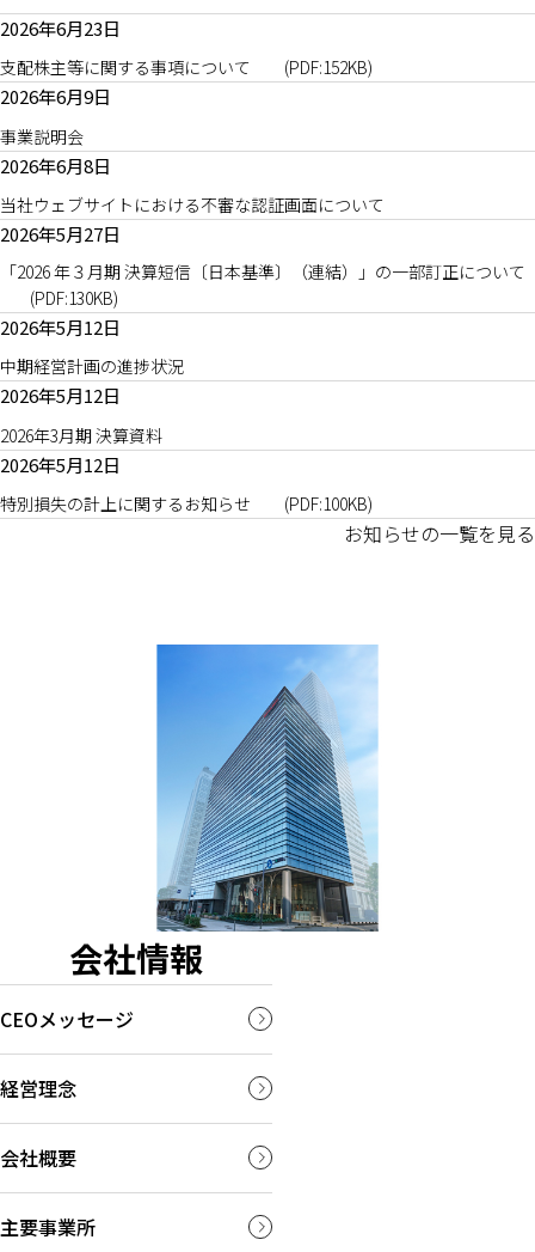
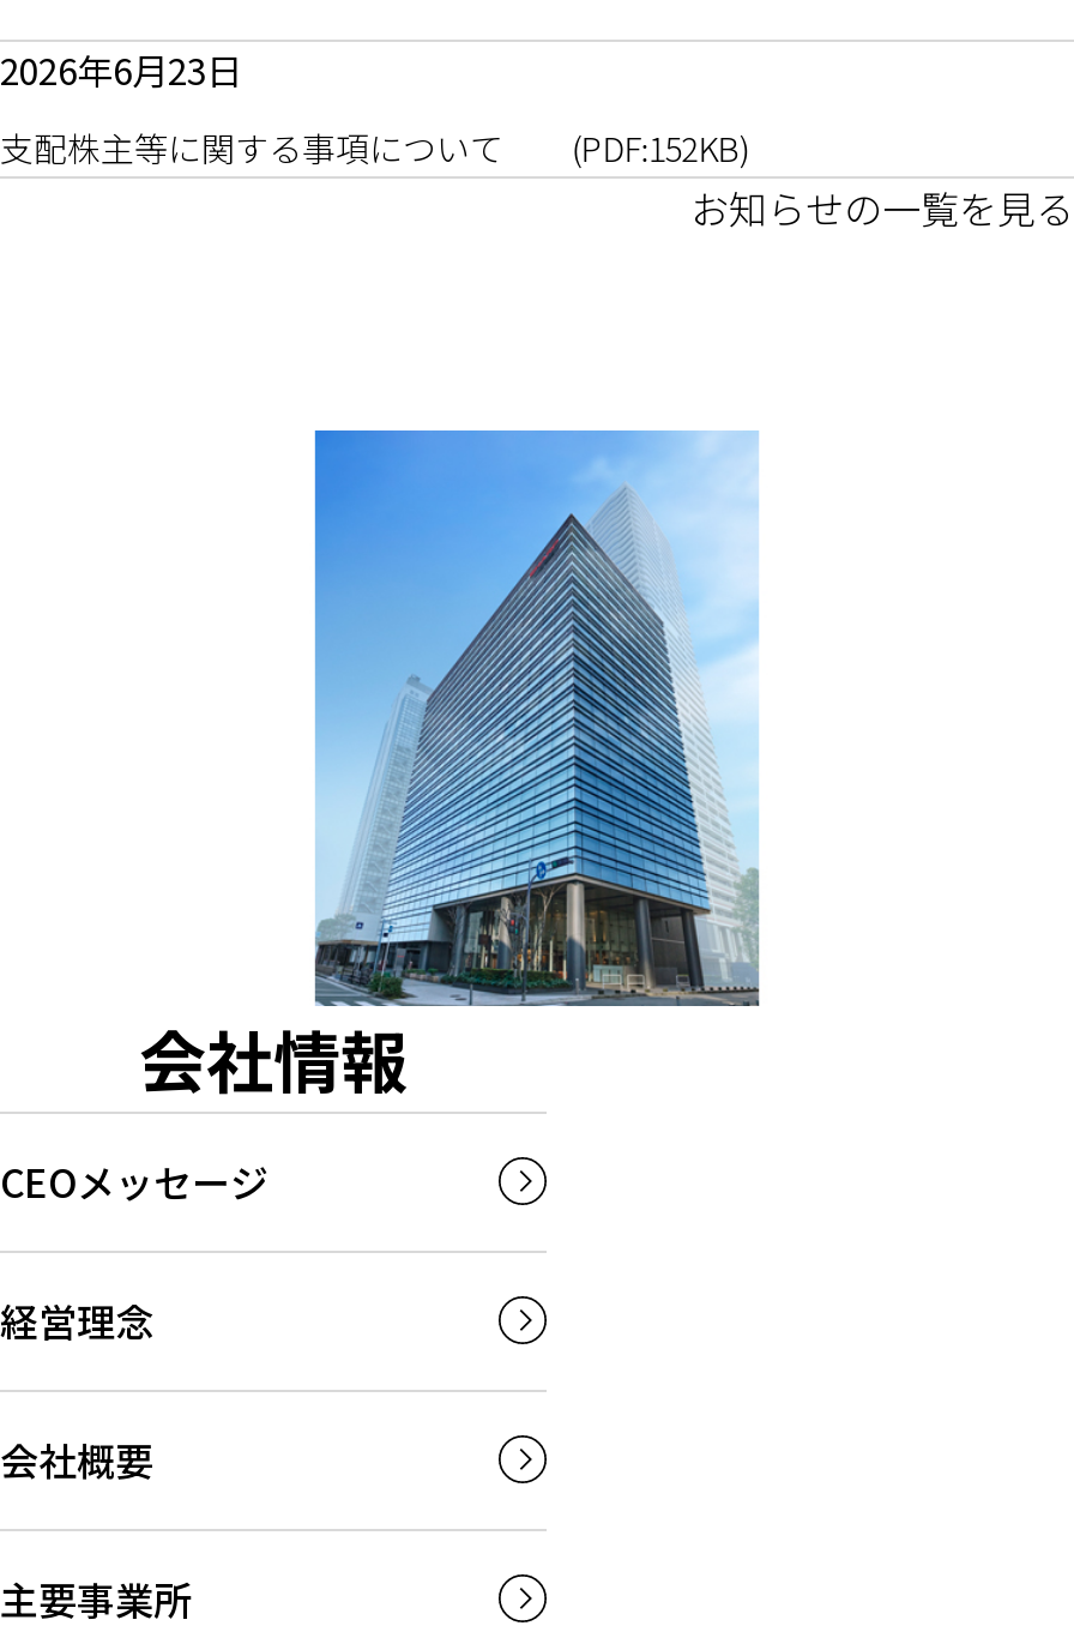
[0,84,525,515] 2026年6月9日 | 事業説明会 | 2026年6月8日 | 当社ウェブサイトにおける不審な認証画面について | 2026年5月27日 | 「2026 年３月期 決算短信〔日本基準〕（連結）」の一部訂正について | (PDF:130KB) | 2026年5月12日 | 中期経営計画の進捗状況 | 2026年5月12日 | 2026年3月期 決算資料 | 2026年5月12日 | 特別損失の計上に関するお知らせ | (PDF:100KB) -> none

